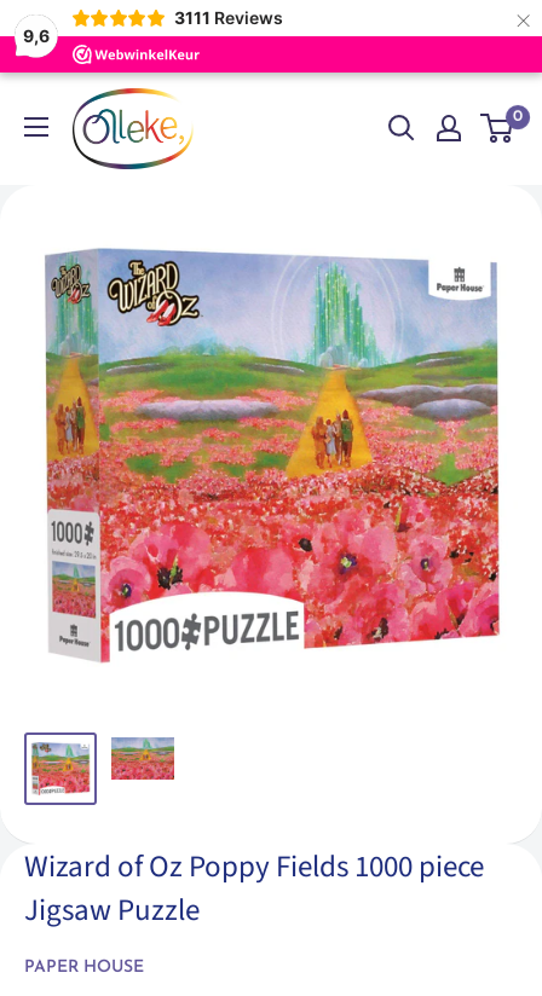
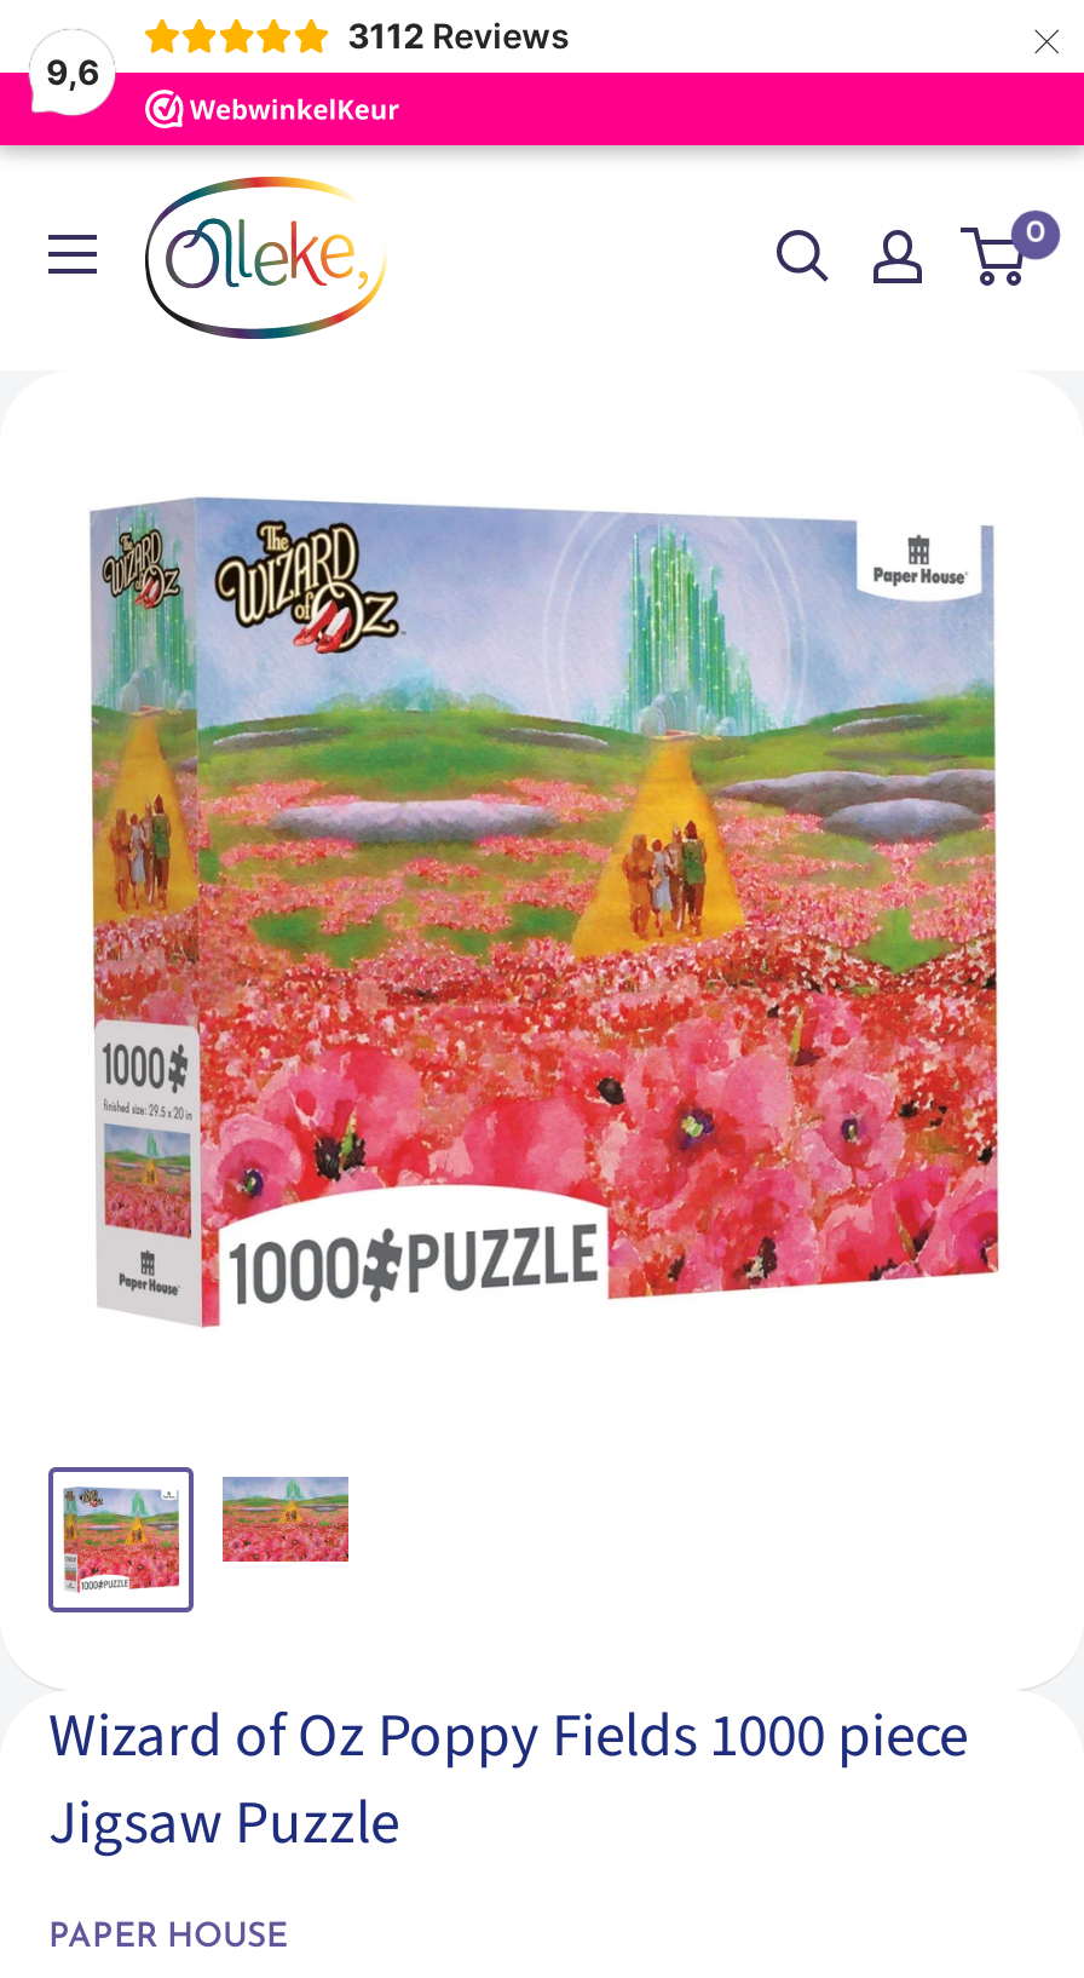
[174,7,283,28] 3111 Reviews -> [347,15,570,56] 3112 Reviews

